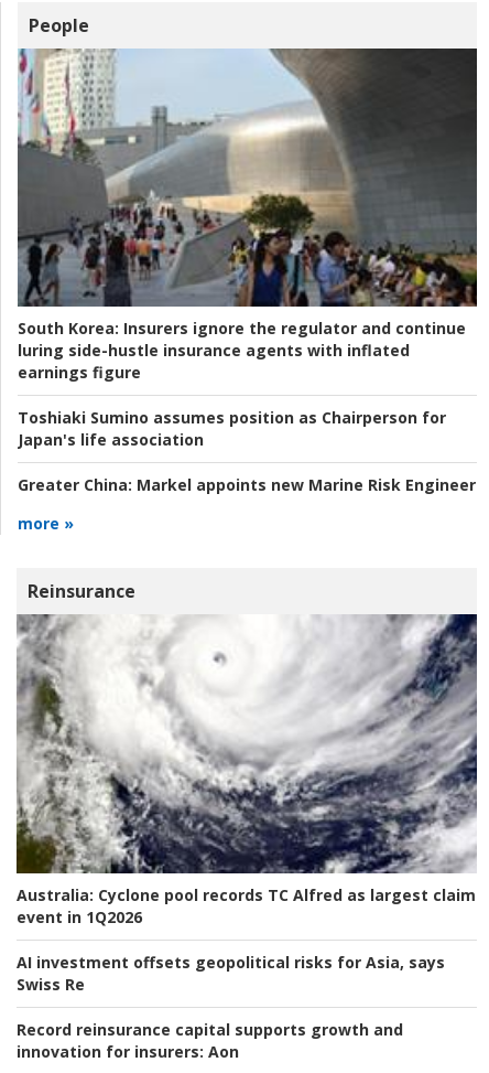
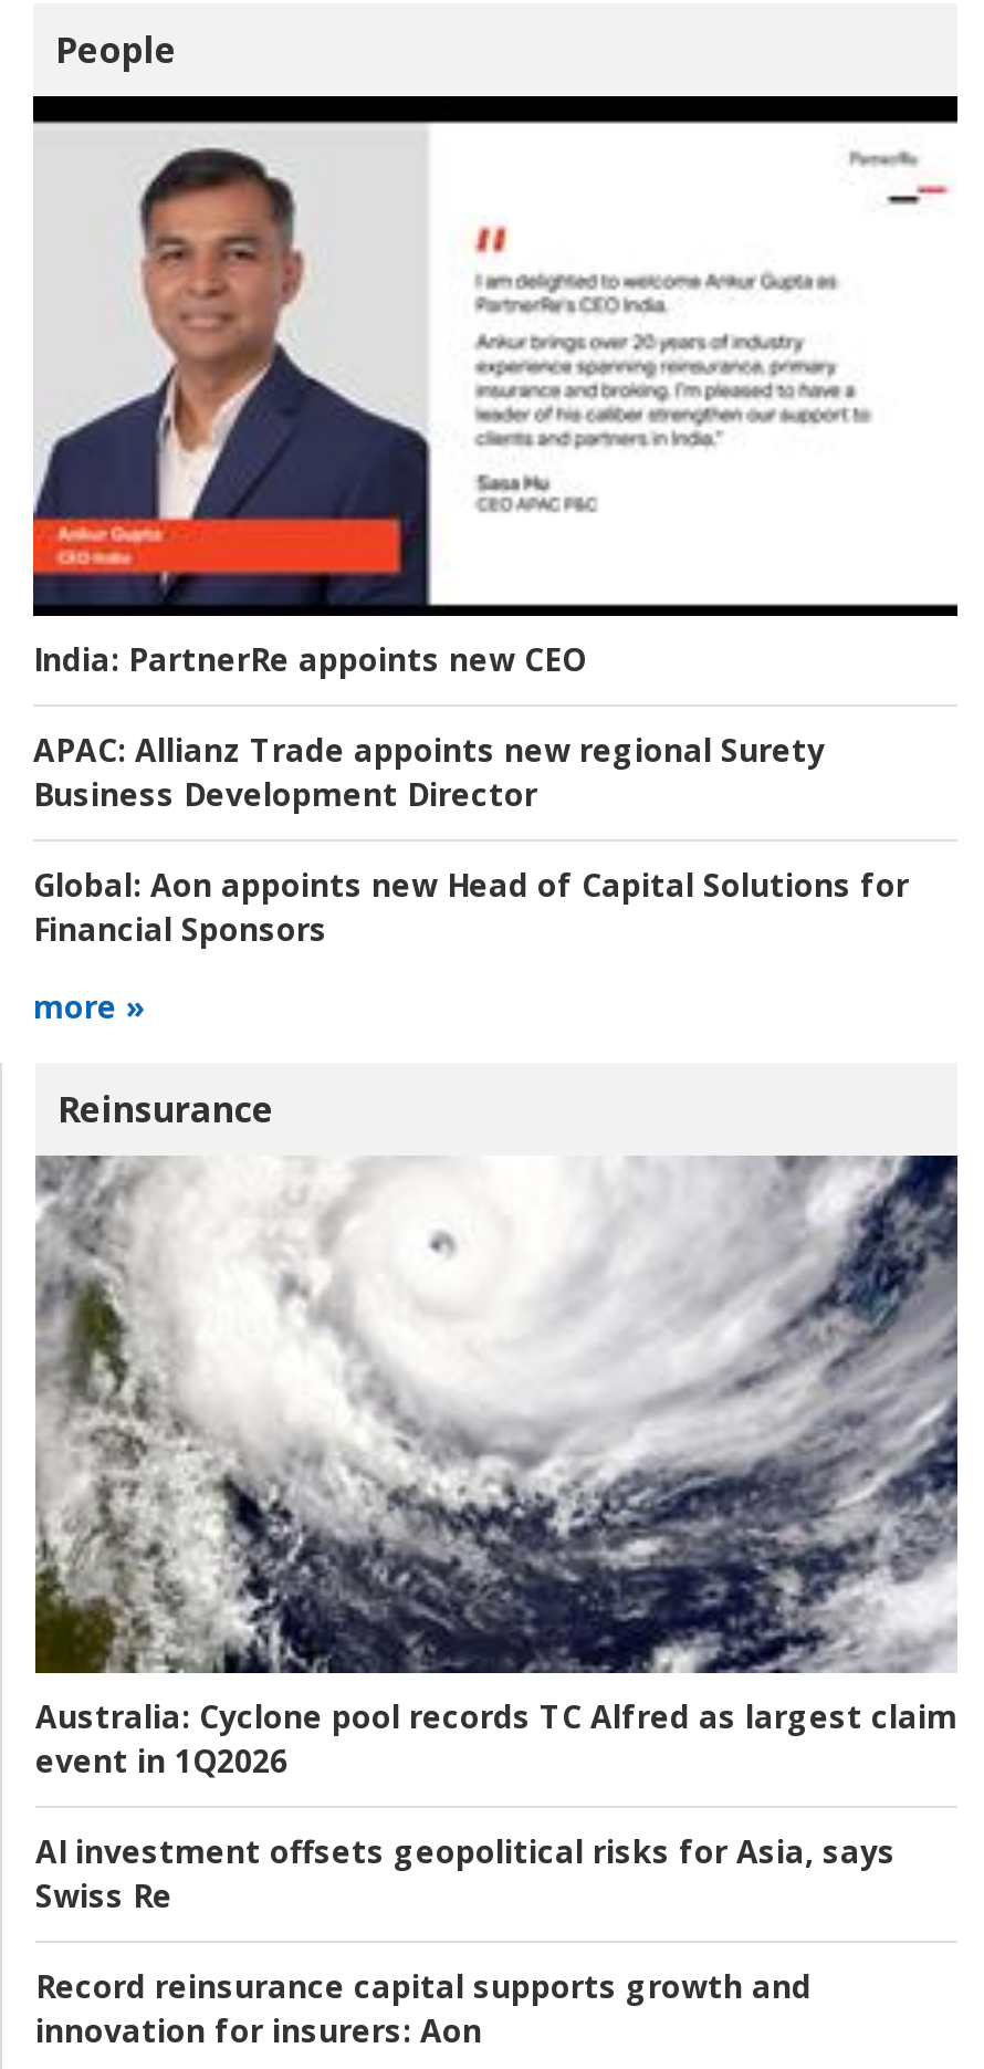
[17,47,478,383] [image] | South Korea: Insurers ignore the regulator and continue | luring side-hustle insurance agents with inflated | earnings figure -> [31,93,957,680] [image] | India: PartnerRe appoints new CEO
[18,407,446,450] Toshiaki Sumino assumes position as Chairperson for | Japan's life association -> [33,729,825,815] APAC: Allianz Trade appoints new regional Surety | Business Development Director
[18,474,476,495] Greater China: Markel appoints new Marine Risk Engineer -> [33,864,909,950] Global: Aon appoints new Head of Capital Solutions for | Financial Sponsors

